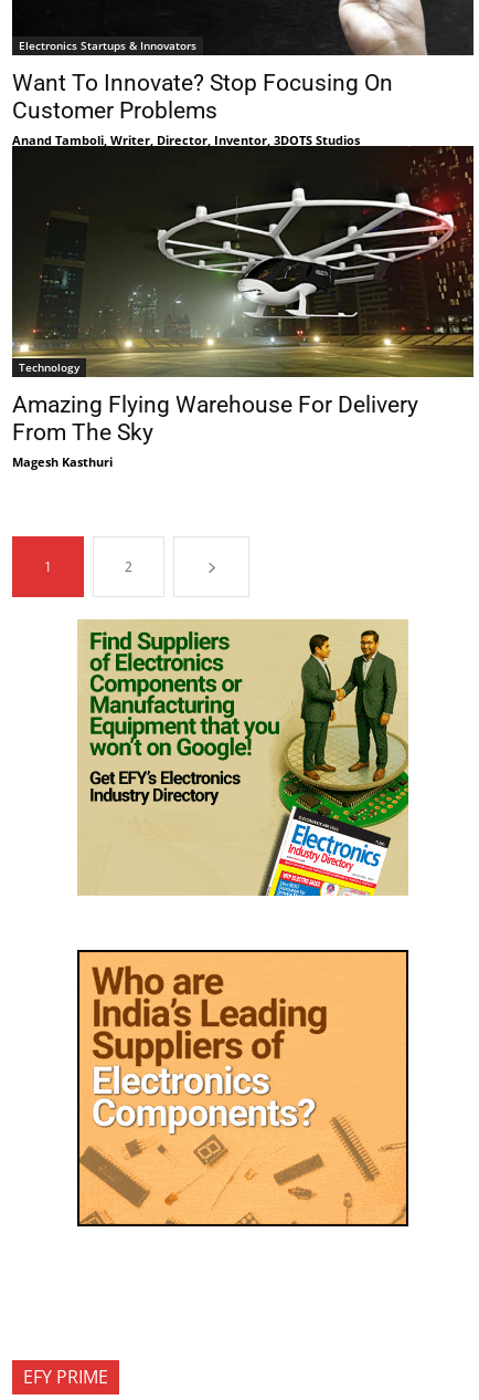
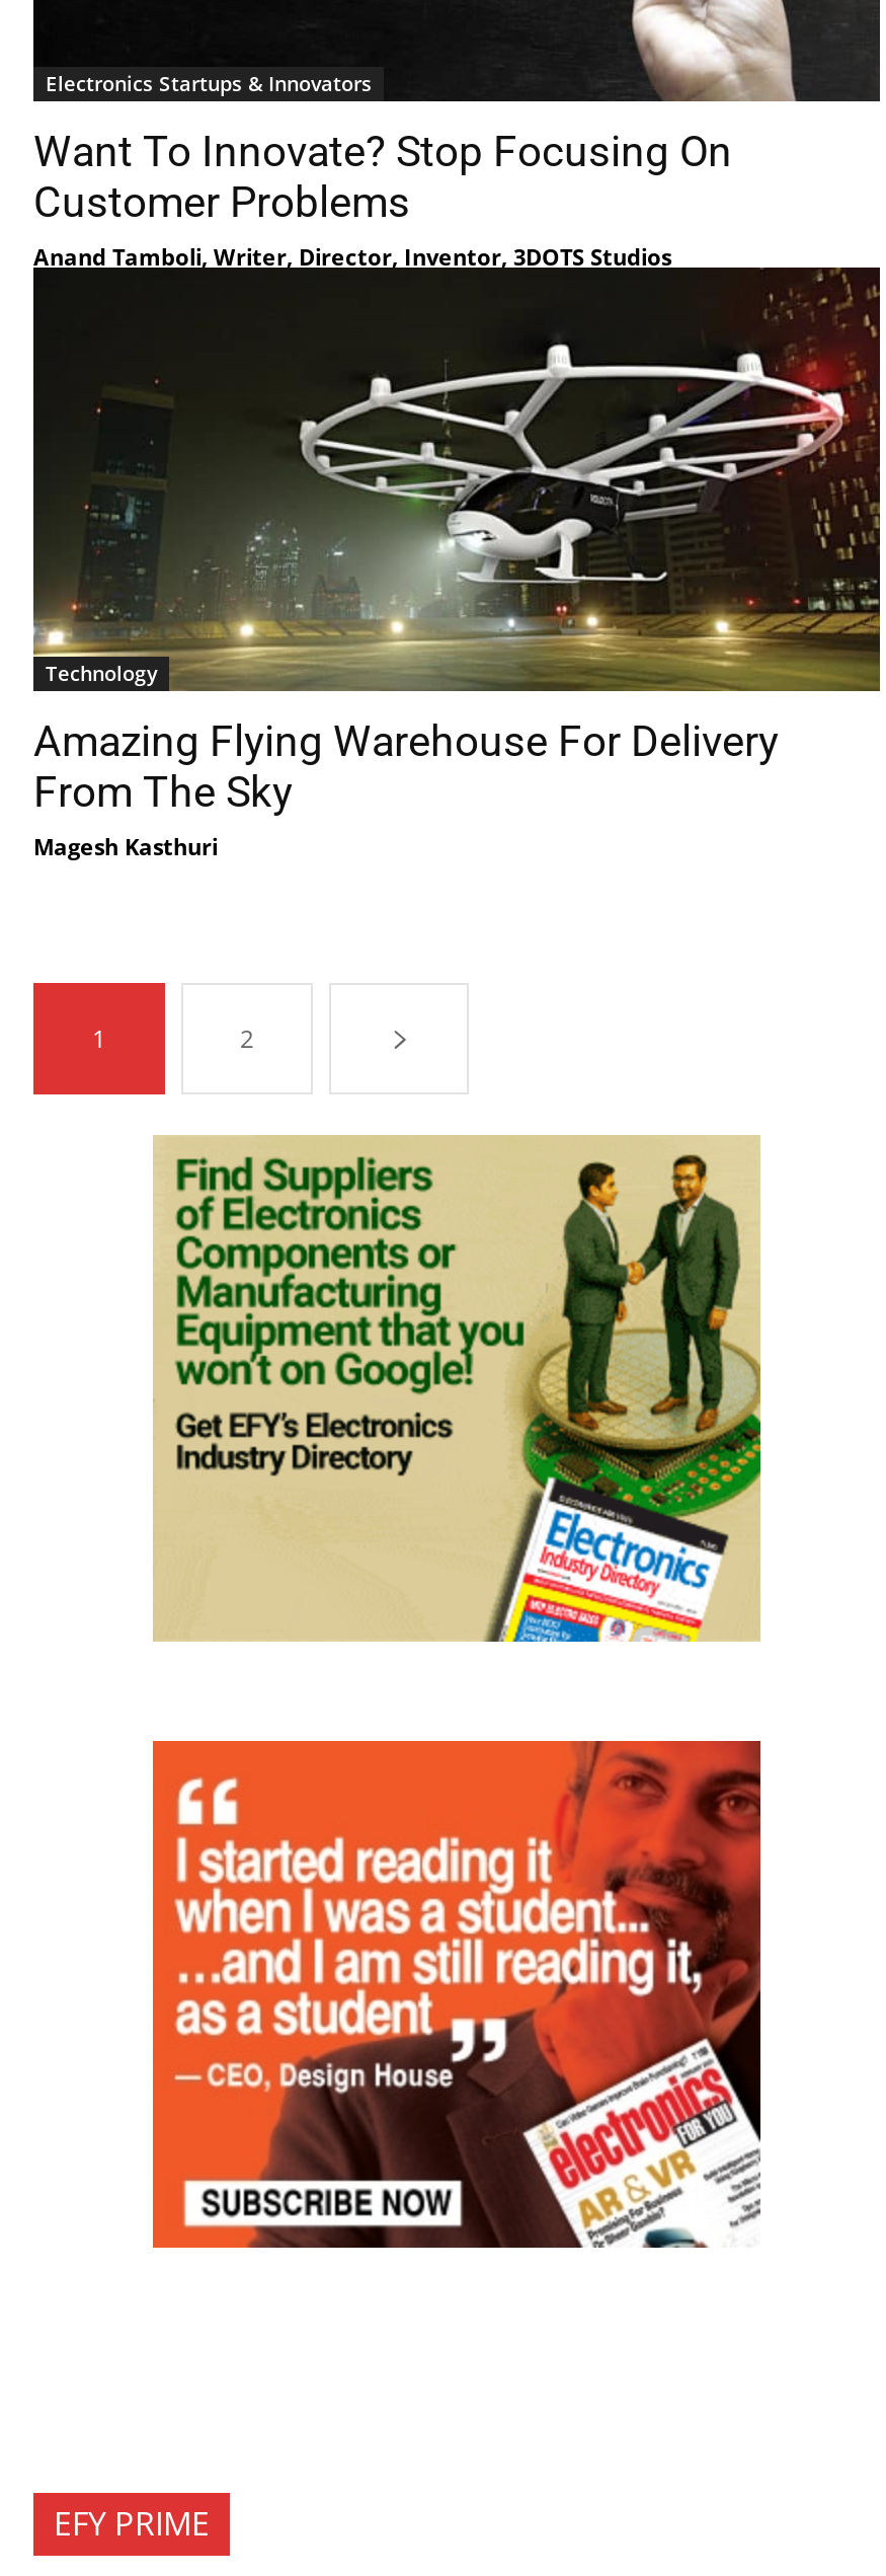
[76,949,409,1227] [image] -> [151,1739,762,2250] [image]

